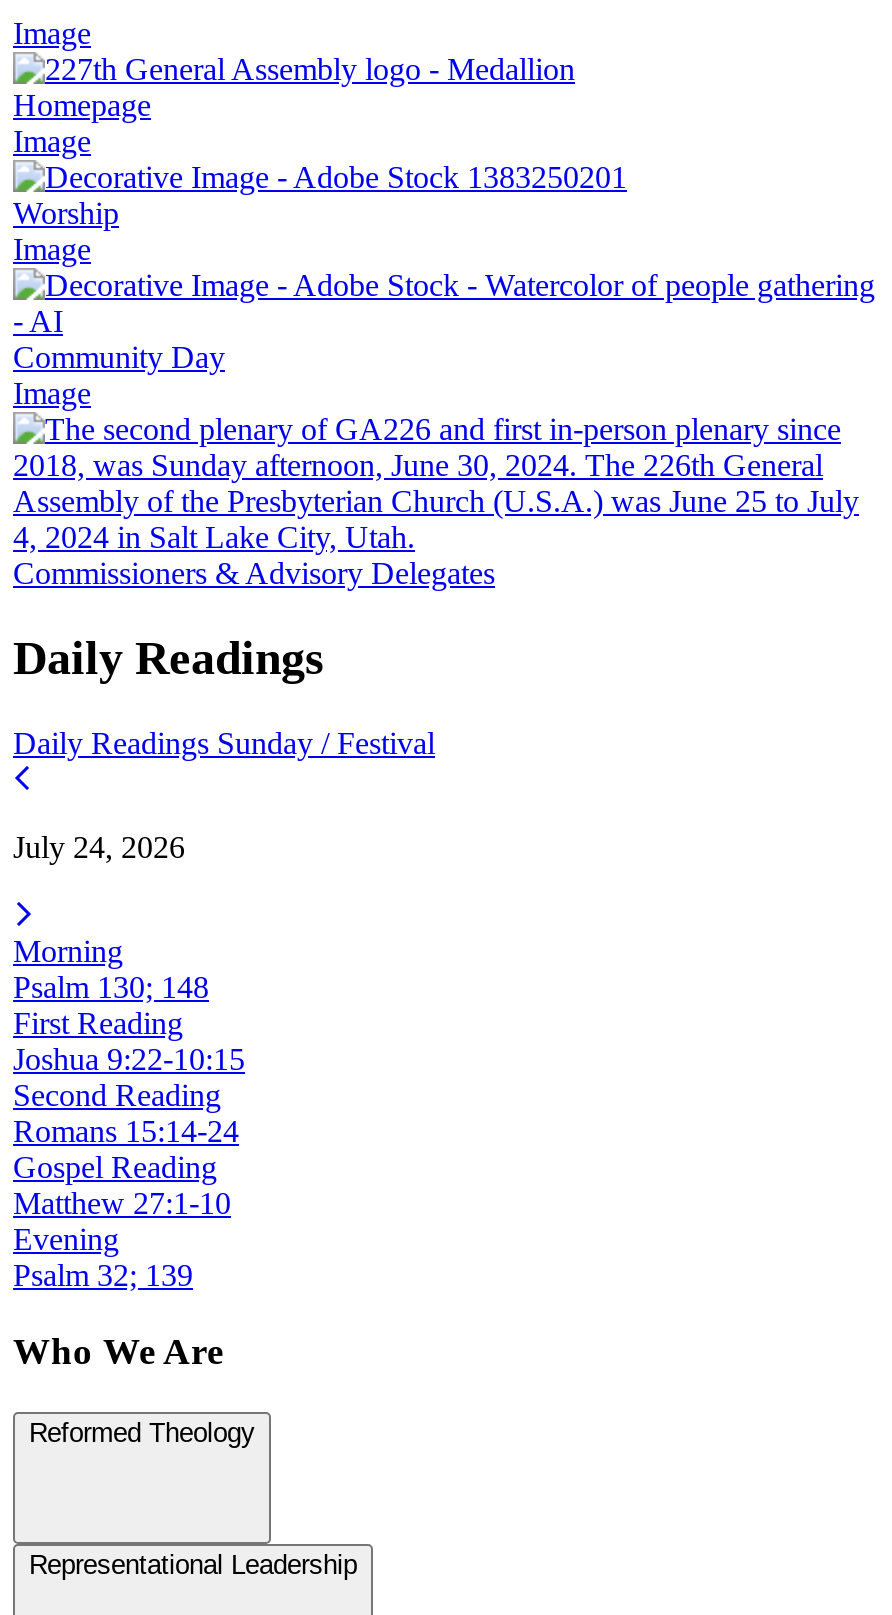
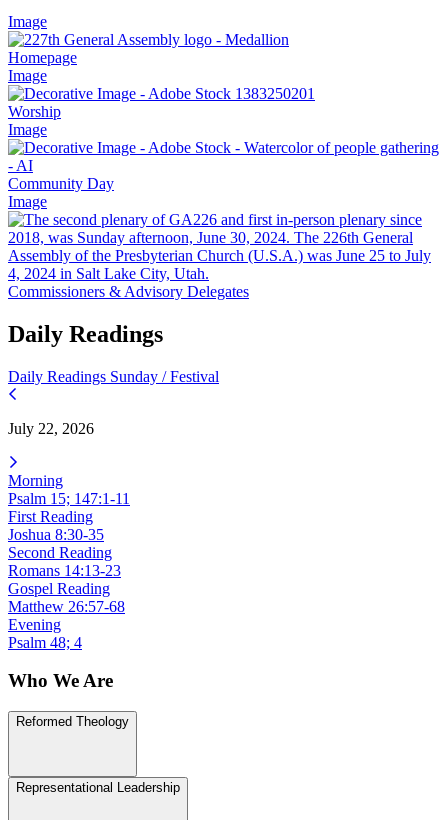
[13,829,185,863] July 24, 2026 -> [8,420,94,437] July 22, 2026
[13,969,209,1003] Psalm 130; 148 -> [8,490,130,507] Psalm 15; 147:1-11
[13,1041,245,1075] Joshua 9:22-10:15 -> [8,526,104,543] Joshua 8:30-35
[13,1113,239,1147] Romans 15:14-24 -> [8,562,121,579] Romans 14:13-23
[13,1185,231,1219] Matthew 27:1-10 -> [8,598,125,615] Matthew 26:57-68
[13,1257,193,1291] Psalm 32; 139 -> [8,634,82,651] Psalm 48; 4

